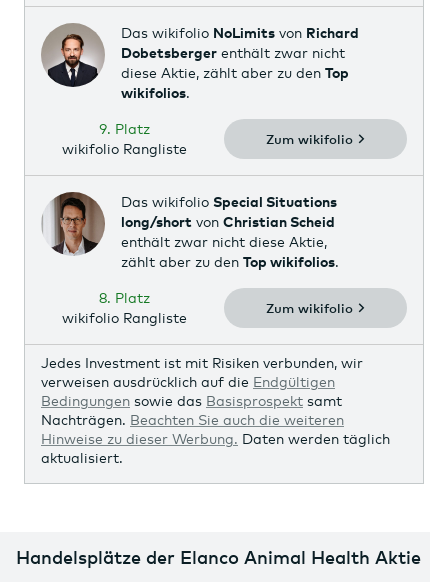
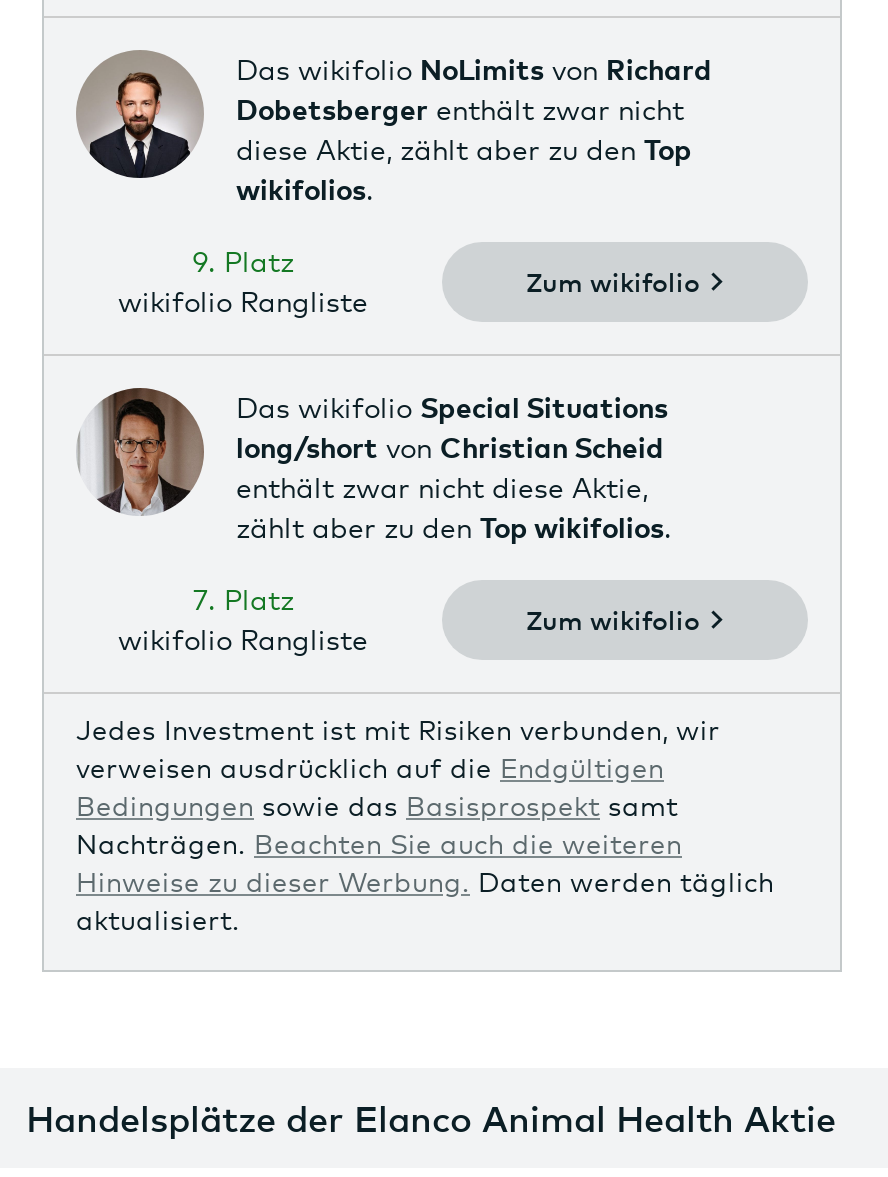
[99,289,150,306] 8. Platz -> [192,582,294,616] 7. Platz

